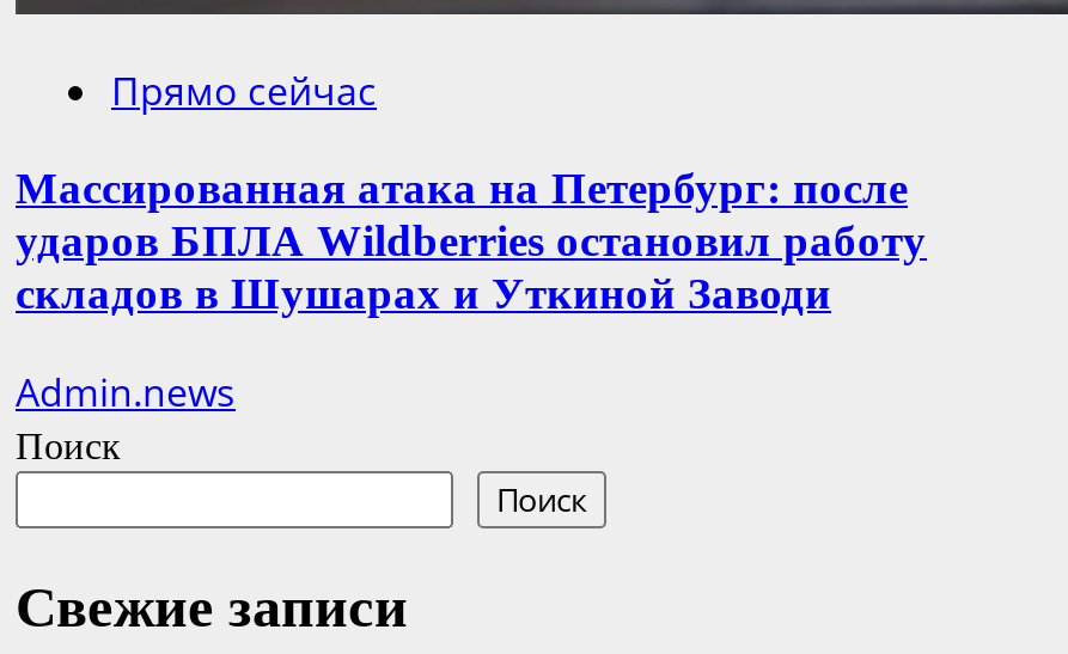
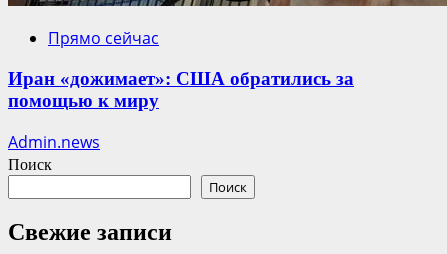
[16,162,927,318] Массированная атака на Петербург: после | ударов БПЛА Wildberries остановил работу | складов в Шушарах и Уткиной Заводи -> [8,68,354,111] Иран «дожимает»: США обратились за | помощью к миру

